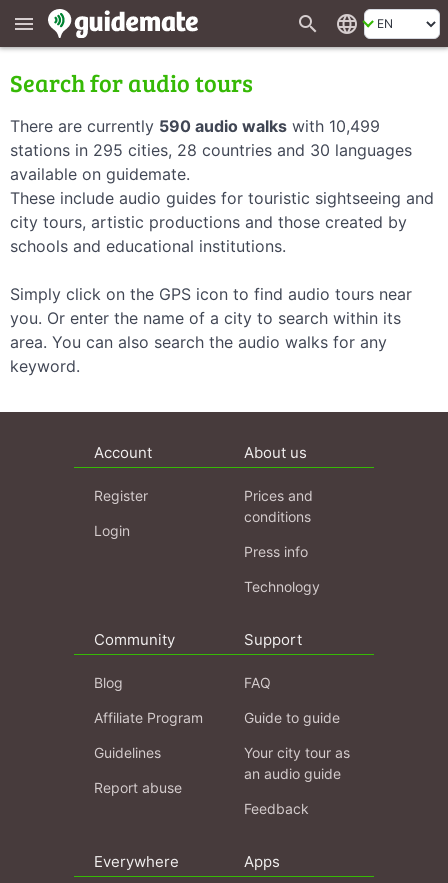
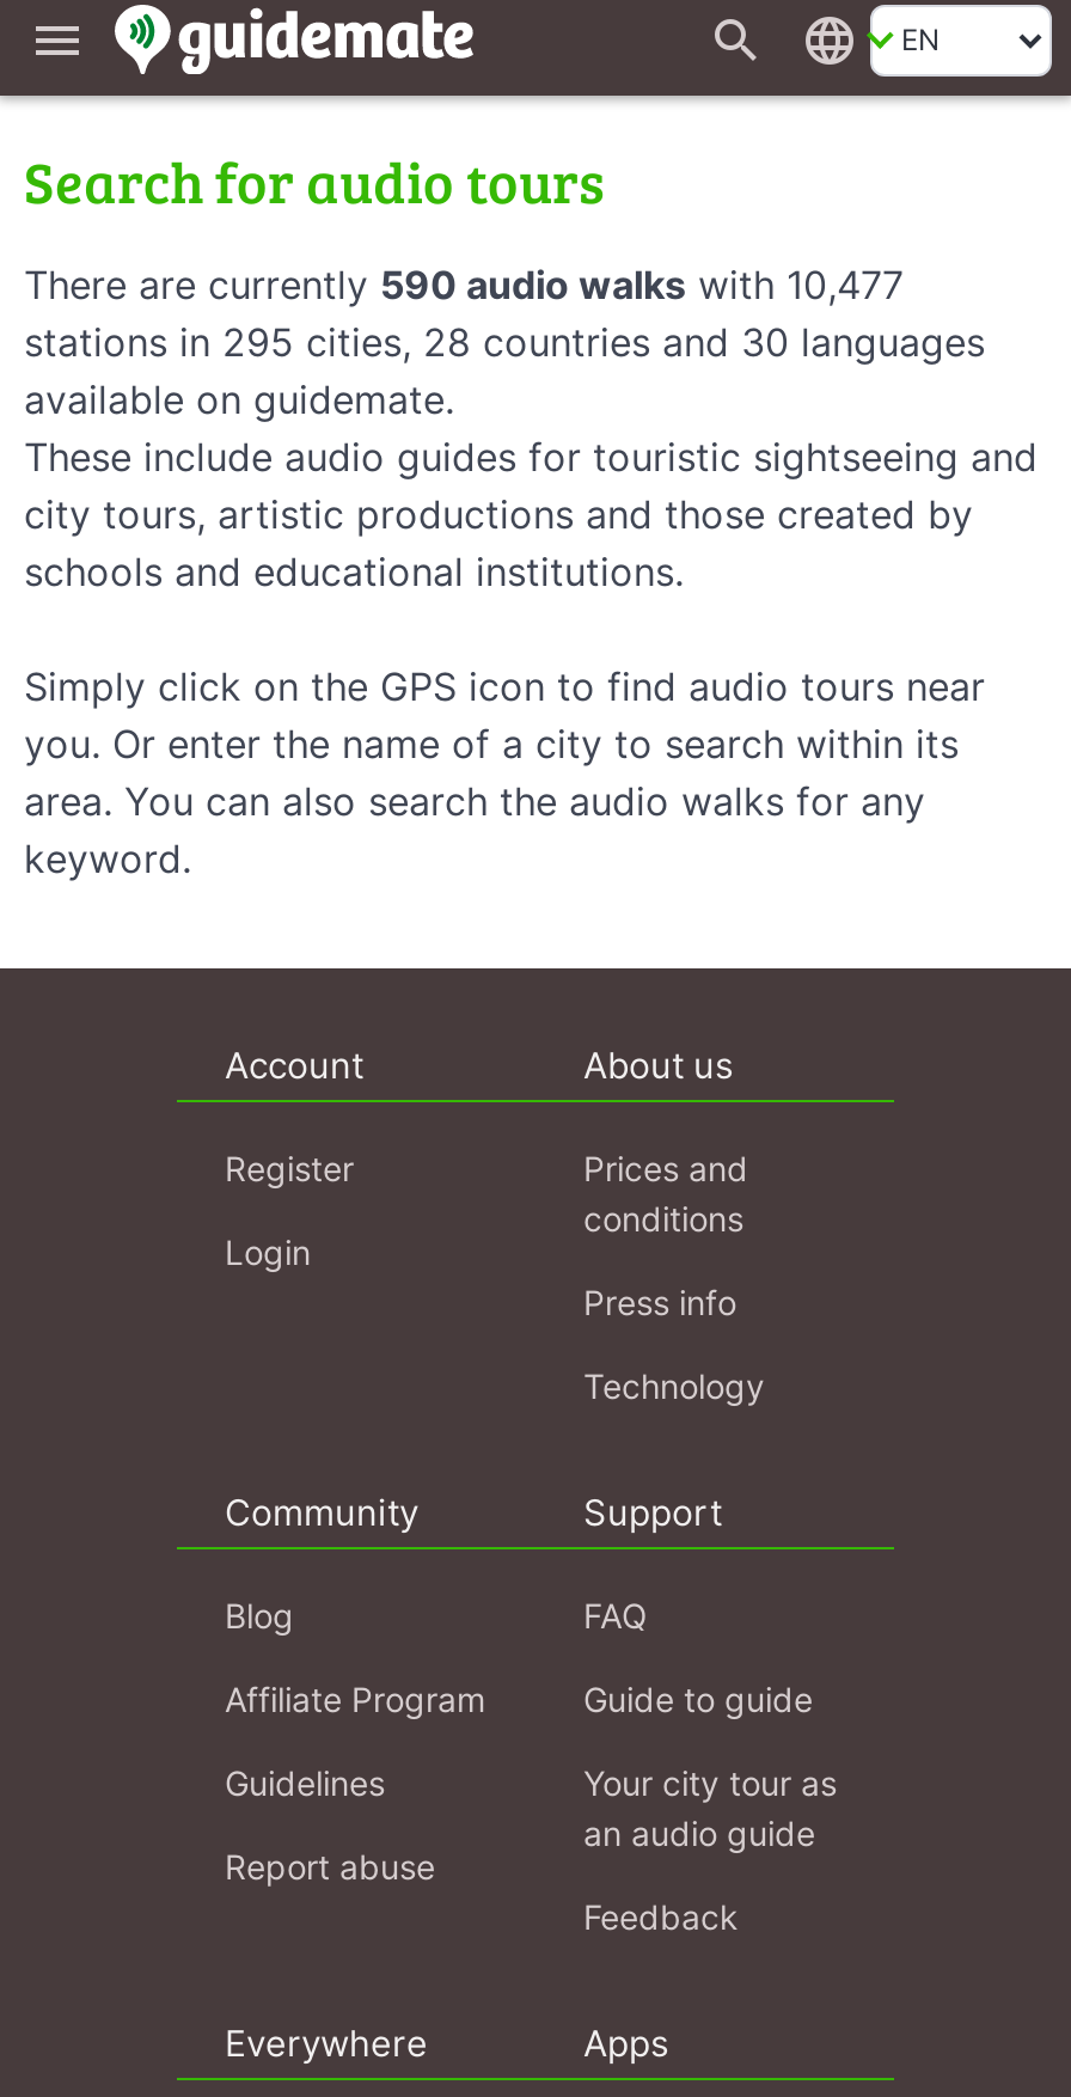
[10,116,380,136] There are currently 590 audio walks with 10,499 -> [24,260,904,308] There are currently 590 audio walks with 10,477

